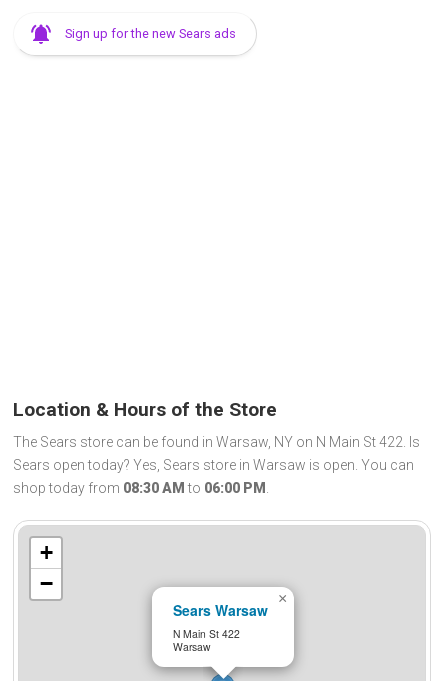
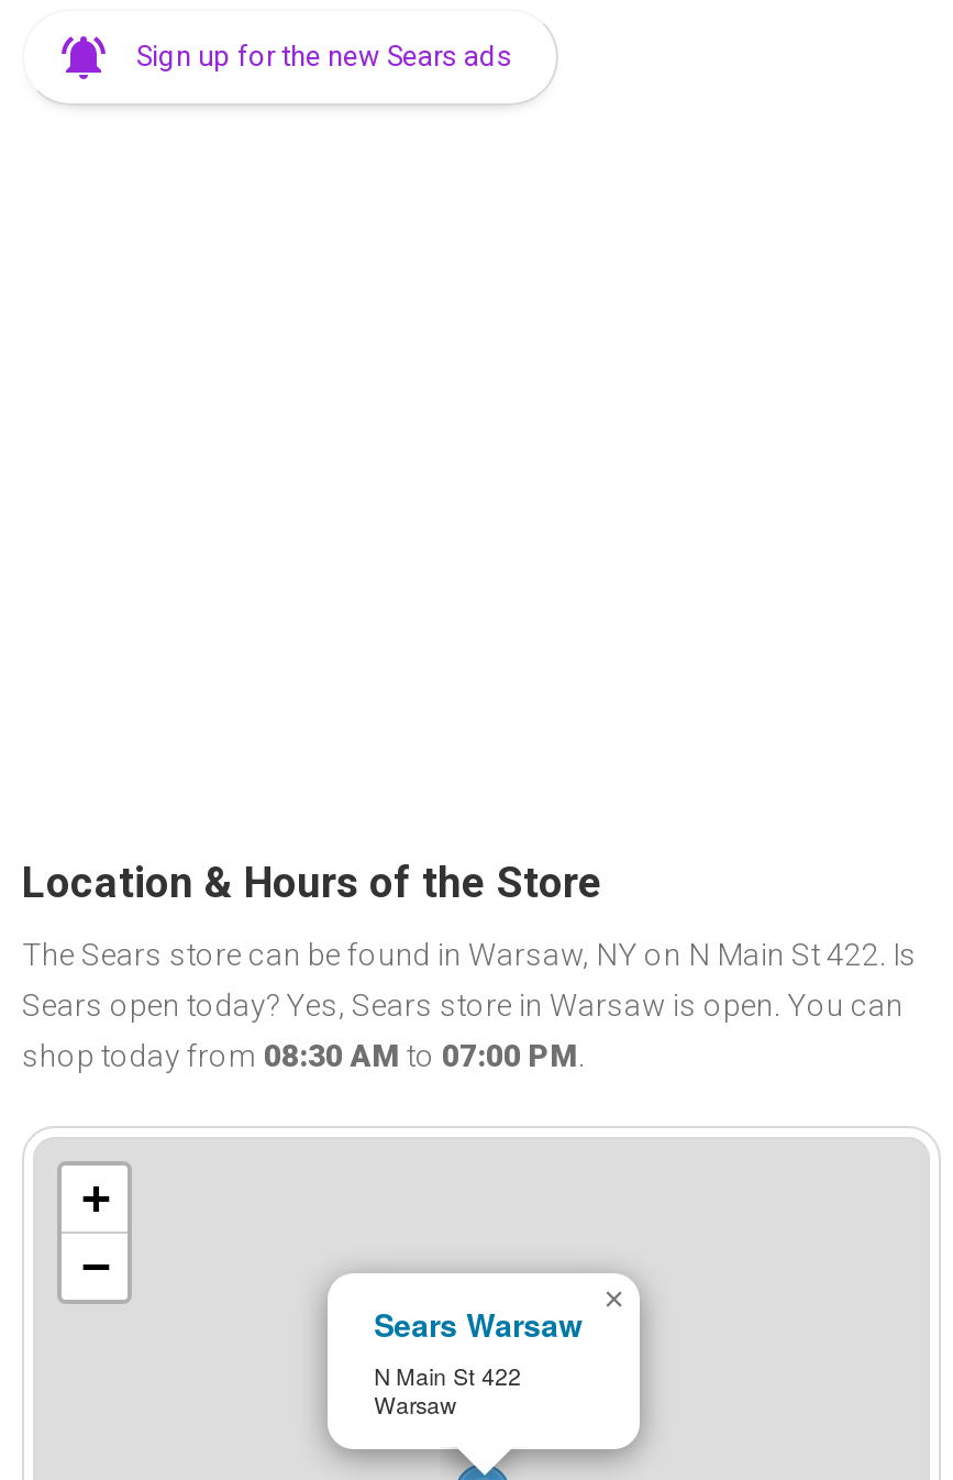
[13,480,269,496] shop today from 08:30 AM to 06:00 PM. -> [22,1039,585,1074] shop today from 08:30 AM to 07:00 PM.

